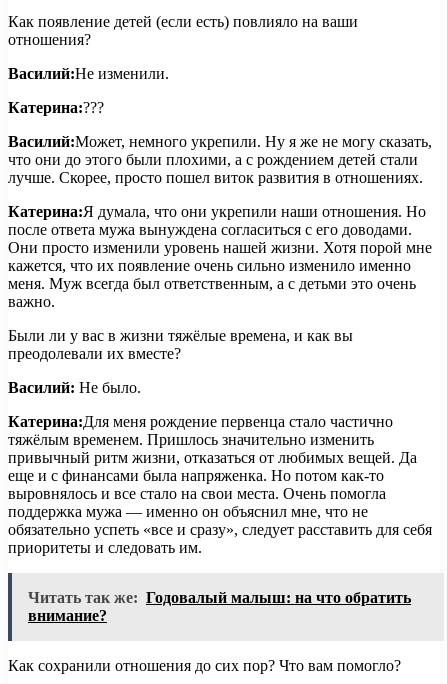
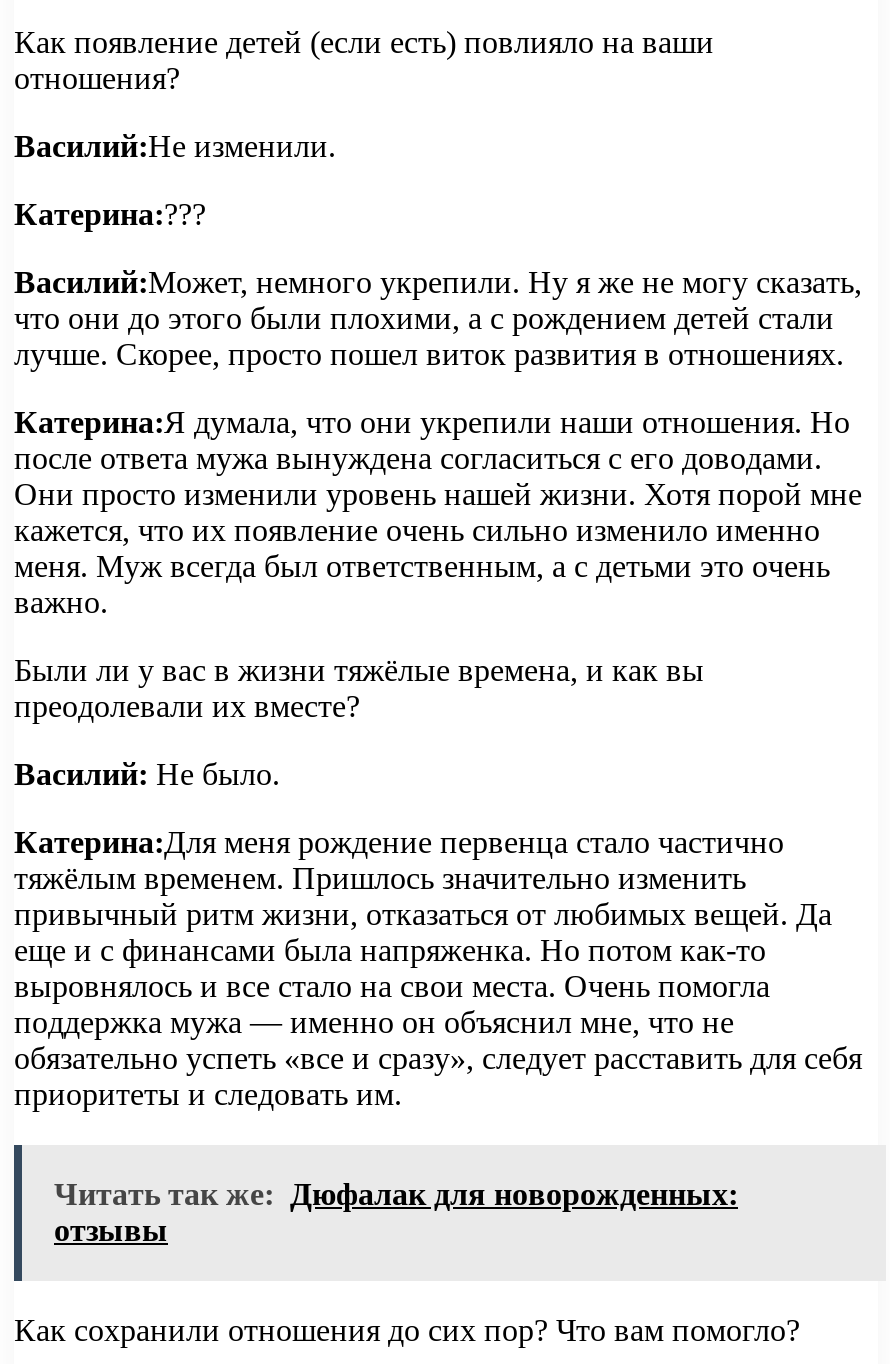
[28,589,411,624] Читать так же: Годовалый малыш: на что обратить | внимание? -> [54,1177,738,1247] Читать так же: Дюфалак для новорожденных: | отзывы

